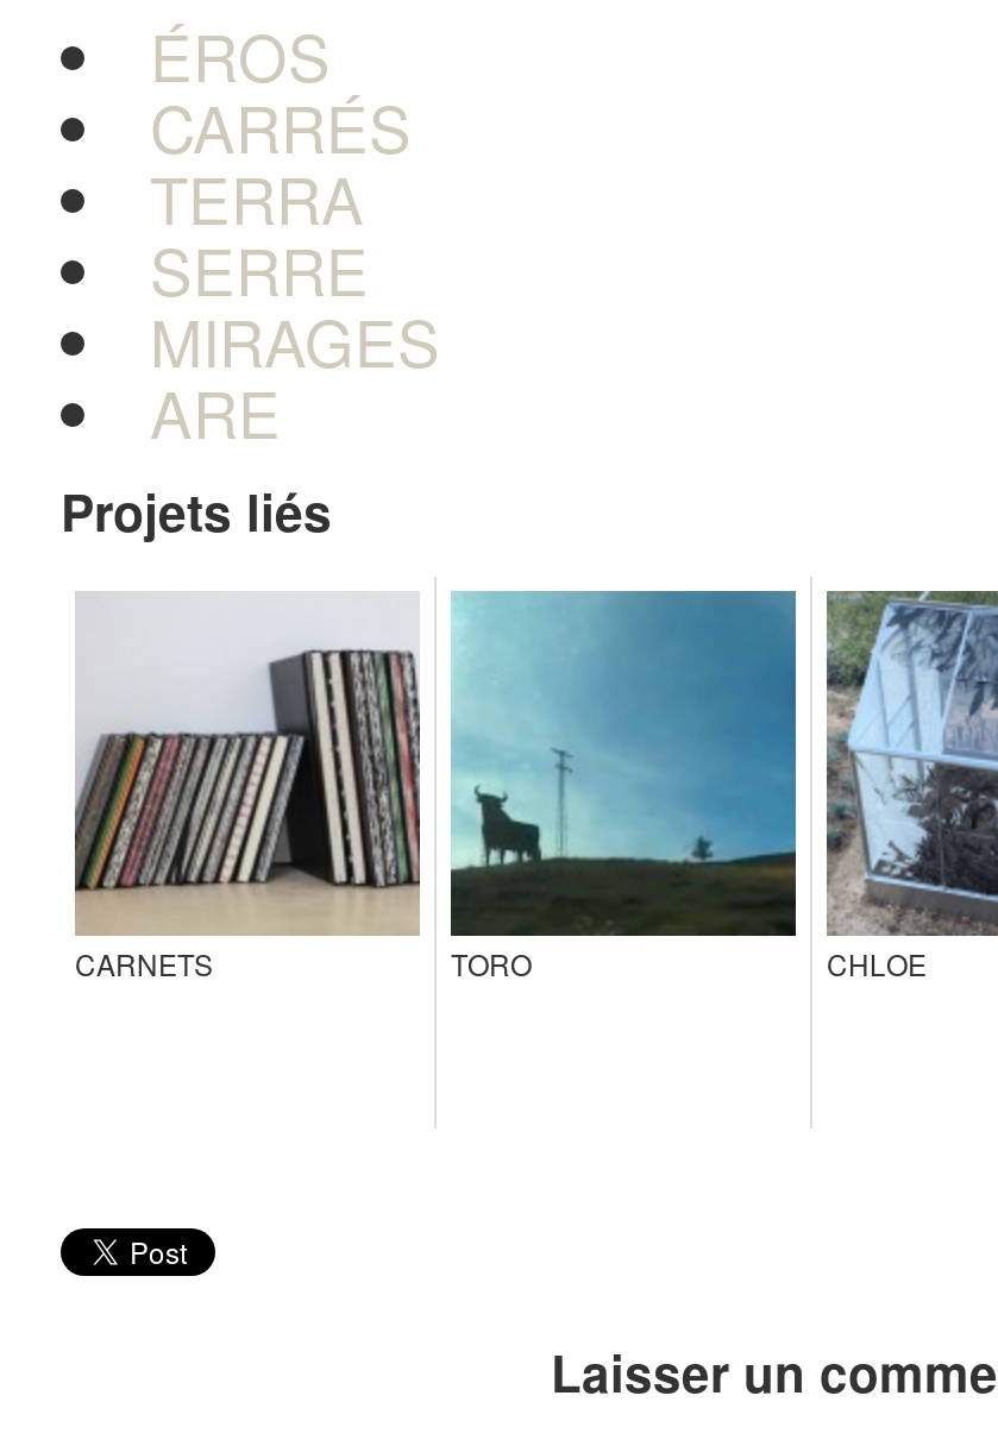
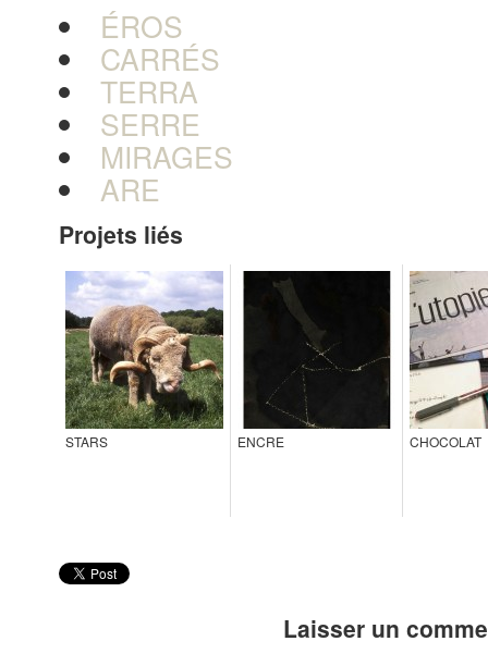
[75,589,927,984] [image] | CARNETS | TORO | CHLOE -> [65,270,481,451] [image] | STARS | ENCRE | CHOCOLAT
[75,593,422,933] [image] -> [64,272,223,429] [image]
[824,591,991,926] [image] -> [410,271,485,424] [image]

